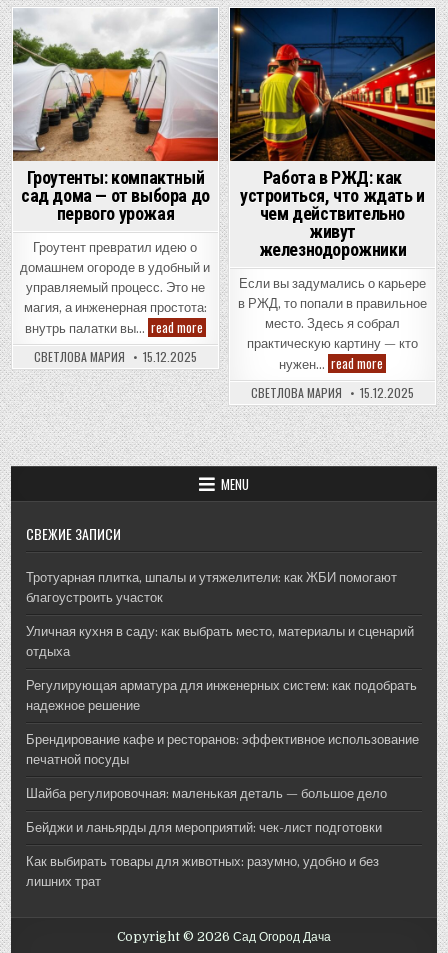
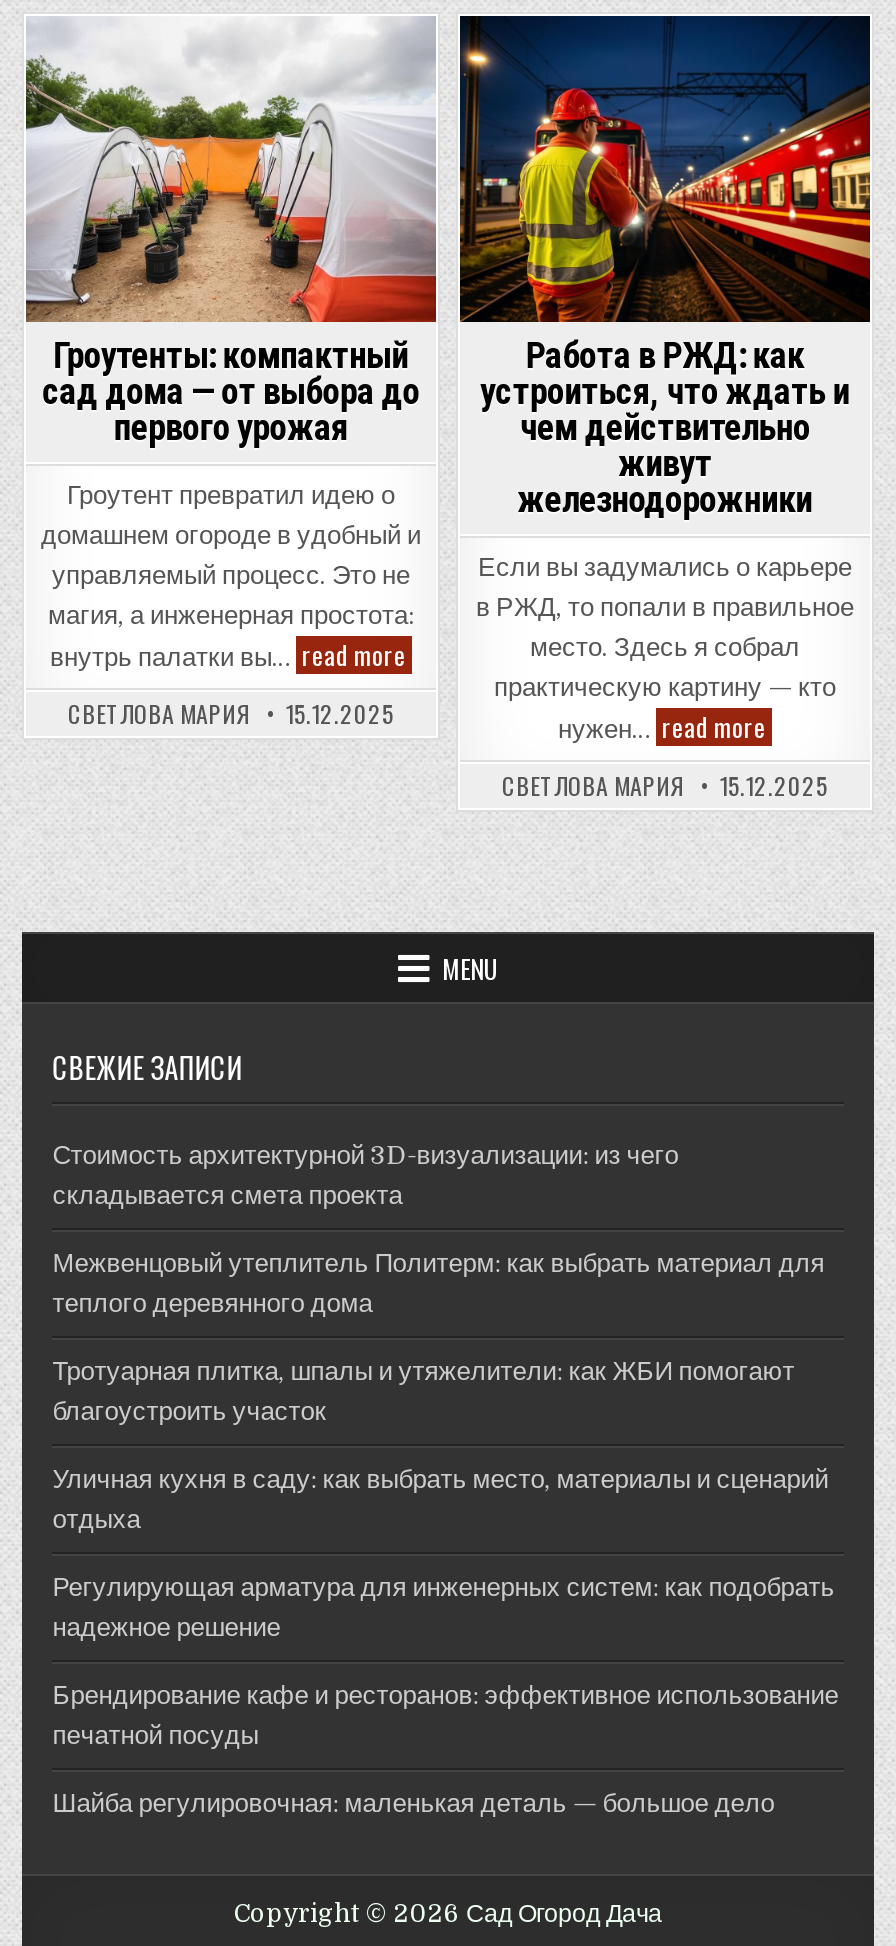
none -> [52,1140,824,1318] Стоимость архитектурной 3D-визуализации: из чего | складывается смета проекта | Межвенцовый утеплитель Политерм: как выбрать материал для | теплого деревянного дома
moved [26,570,419,801] -> [52,1356,838,1818]: Тротуарная плитка, шпалы и утяжелители: как ЖБИ помогают | благоустроить участок | Уличная кухня в саду: как выбрать место, материалы и сценарий | ... | печатной посуды | Шайба регулировочная: маленькая деталь — большое дело
[26,820,382,889] Бейджи и ланьярды для мероприятий: чек-лист подготовки | Как выбирать товары для животных: разумно, удобно и без | лишних трат -> none

